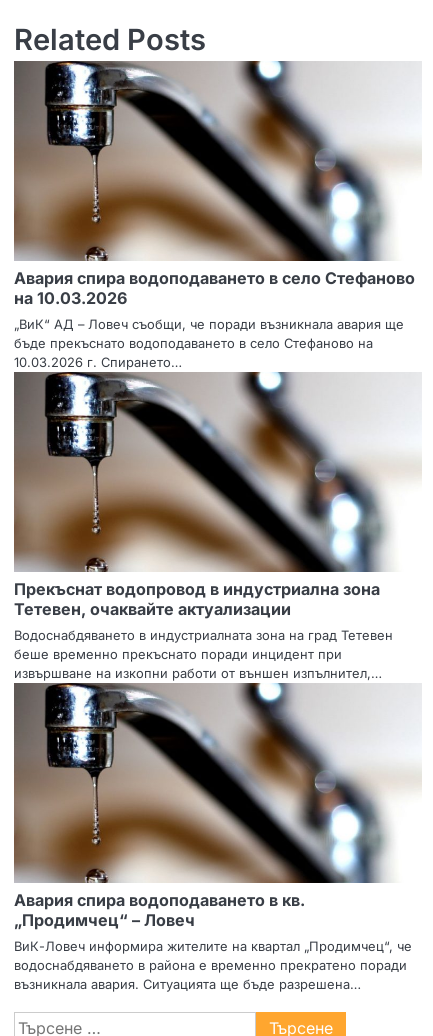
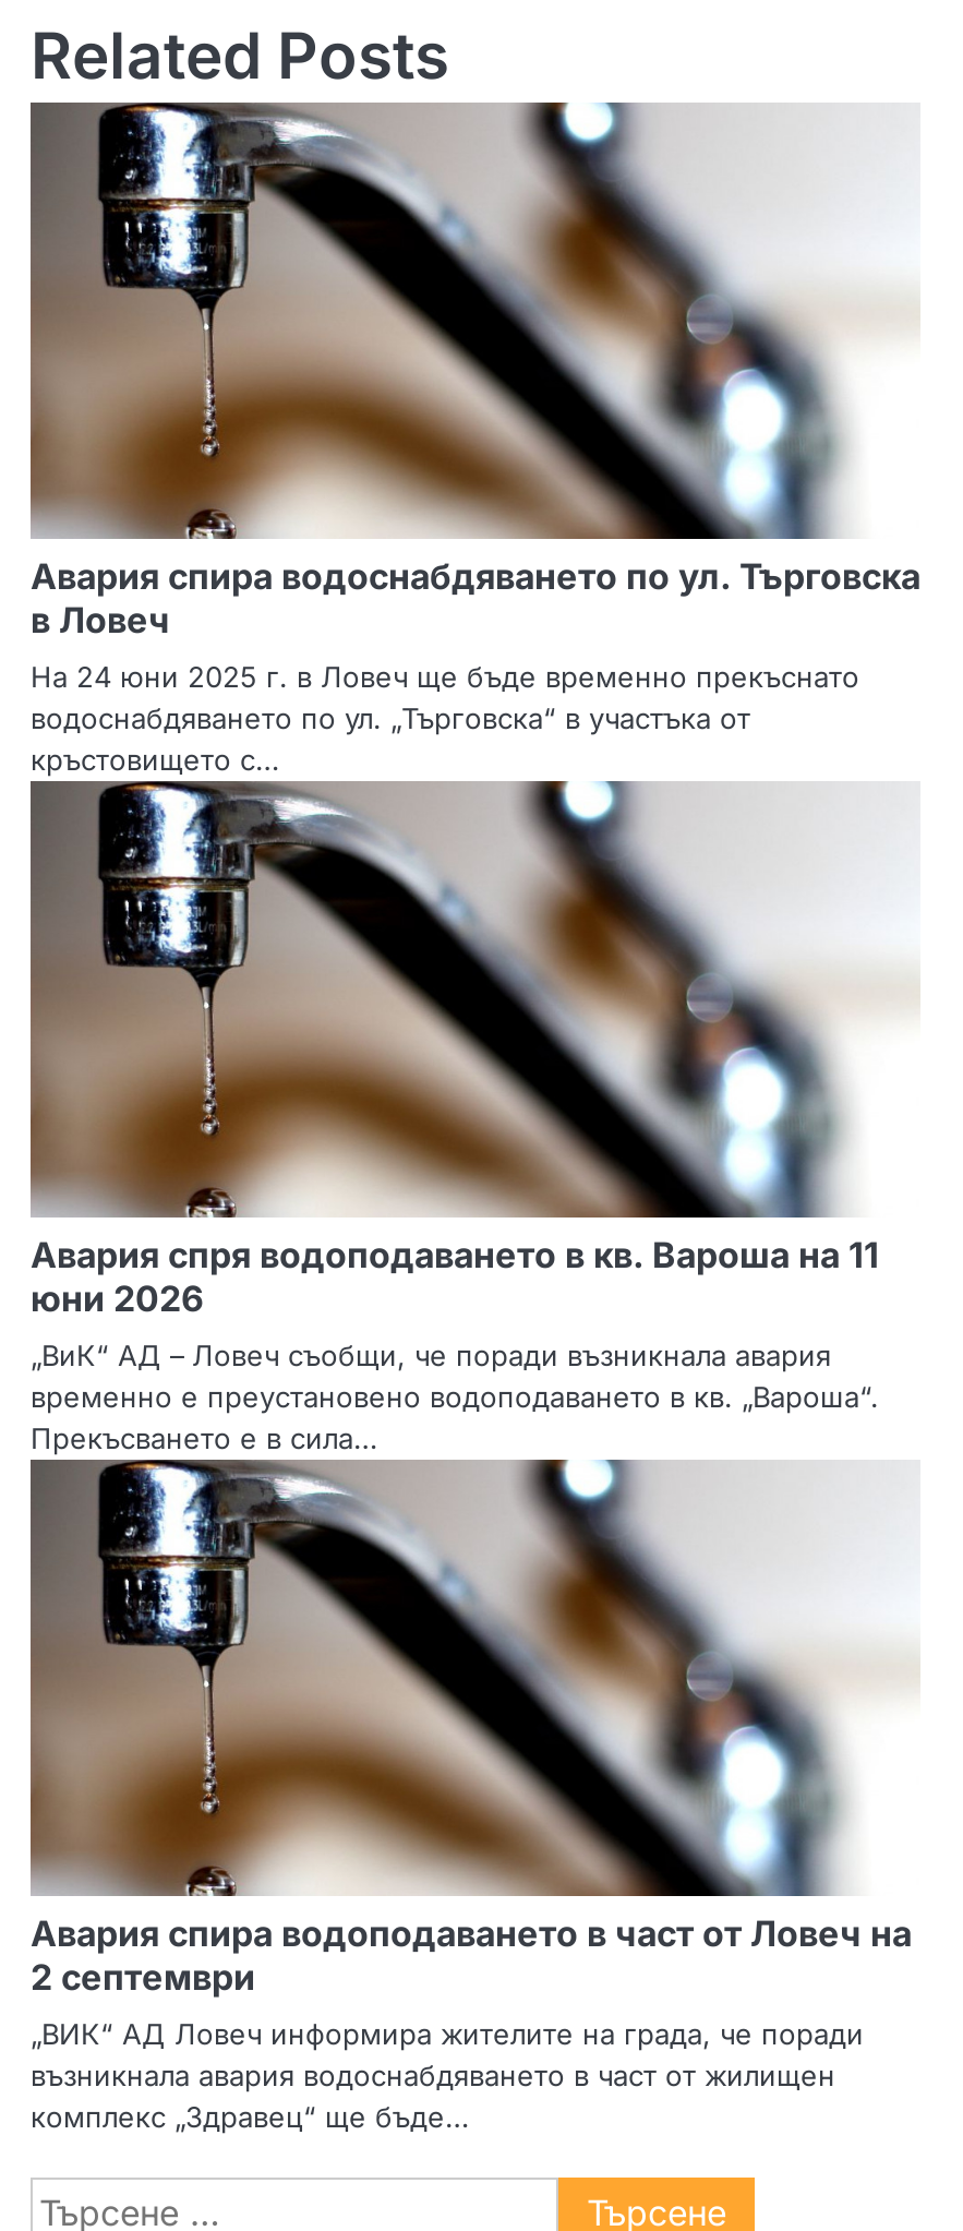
[14,268,415,370] Авария спира водоподаването в село Стефаново | на 10.03.2026 | „ВиК“ АД – Ловеч съобщи, че поради възникнала авария ще | бъде прекъснато водоподаването в село Стефаново на | 10.03.2026 г. Спирането… -> [31,555,920,777] Авария спира водоснабдяването по ул. Търговска | в Ловеч | На 24 юни 2025 г. в Ловеч ще бъде временно прекъснато | водоснабдяването по ул. „Търговска“ в участъка от | кръстовището с…
[14,579,393,681] Прекъснат водопровод в индустриална зона | Тетевен, очаквайте актуализации | Водоснабдяването в индустриалната зона на град Тетевен | беше временно прекъснато поради инцидент при | извършване на изкопни работи от външен изпълнител,… -> [31,1233,879,1456] Авария спря водоподаването в кв. Вароша на 11 | юни 2026 | „ВиК“ АД – Ловеч съобщи, че поради възникнала авария | временно е преустановено водоподаването в кв. „Вароша“. | Прекъсването е в сила…
[14,890,412,992] Авария спира водоподаването в кв. | „Продимчец“ – Ловеч | ВиК-Ловеч информира жителите на квартал „Продимчец“, че | водоснабдяването в района е временно прекратено поради | възникнала авария. Ситуацията ще бъде разрешена… -> [31,1912,912,2134] Авария спира водоподаването в част от Ловеч на | 2 септември | „ВИК“ АД Ловеч информира жителите на града, че поради | възникнала авария водоснабдяването в част от жилищен | комплекс „Здравец“ ще бъде…

